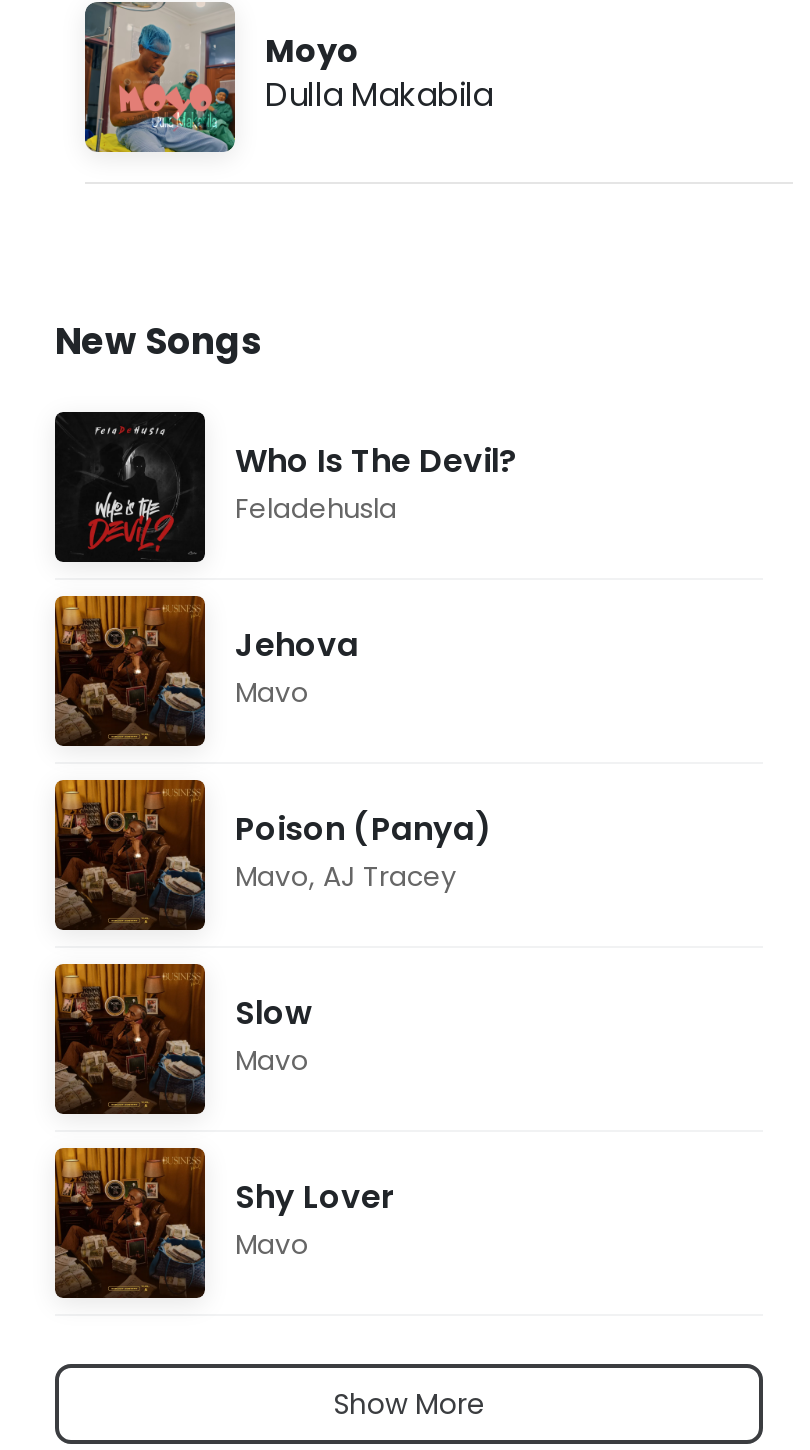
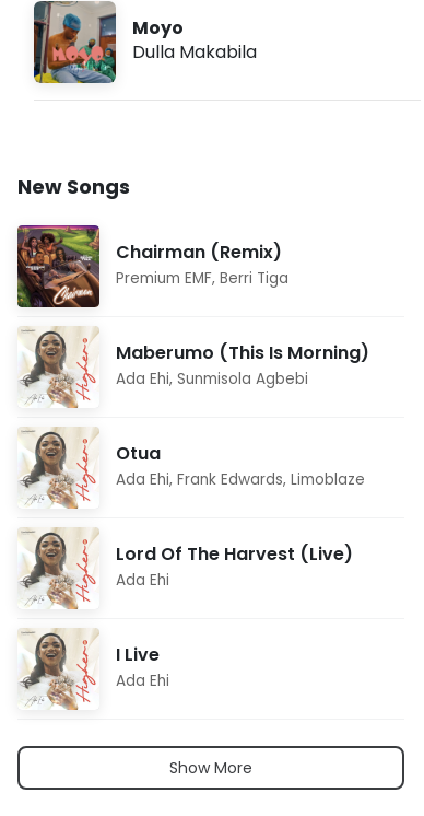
[55,410,517,562] [image] | Who Is The Devil? | Feladehusla -> [16,224,288,308] [image] | Chairman (Remix) | Premium EMF, Berri Tiga
[53,594,359,748] [image] | Jehova | Mavo -> [17,326,369,409] [image] | Maberumo (This Is Morning) | Ada Ehi, Sunmisola Agbebi
[53,778,491,932] [image] | Poison (Panya) | Mavo, AJ Tracey -> [17,427,365,510] [image] | Otua | Ada Ehi, Frank Edwards, Limoblaze
[53,962,313,1116] [image] | Slow | Mavo -> [17,527,353,610] [image] | Lord Of The Harvest (Live) | Ada Ehi
[53,1146,395,1300] [image] | Shy Lover | Mavo -> [17,628,169,711] [image] | I Live | Ada Ehi

